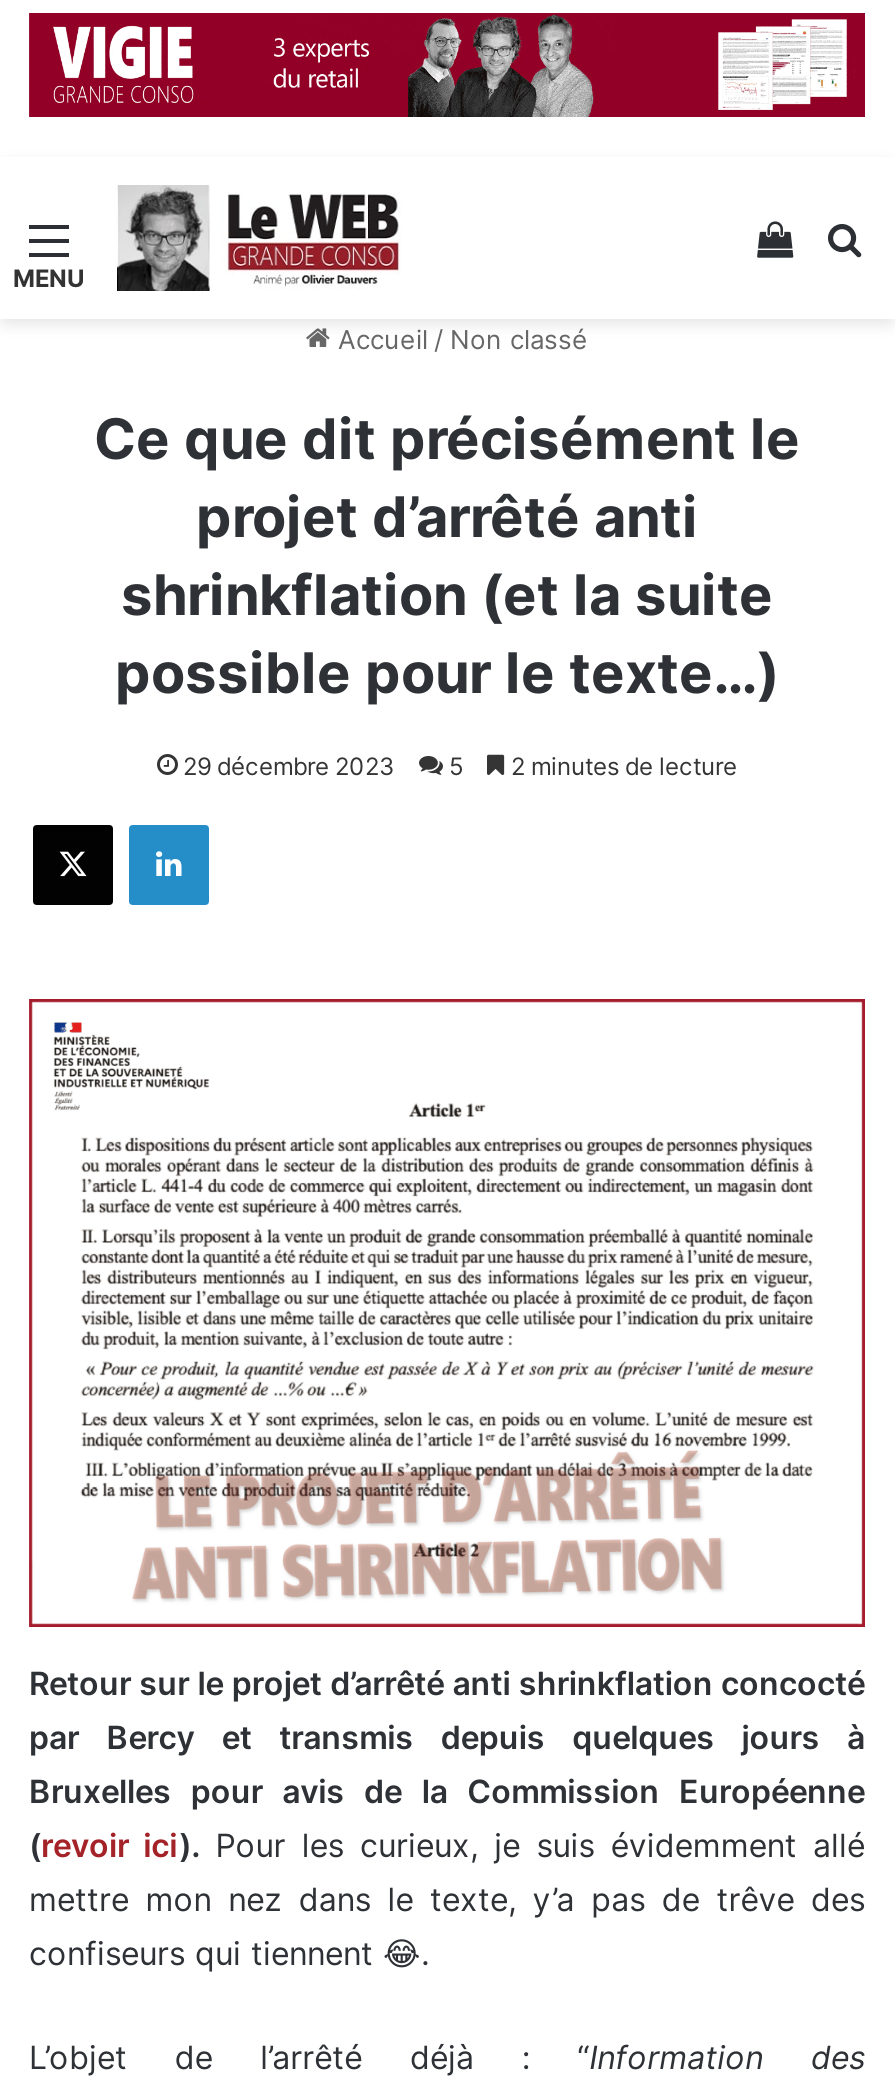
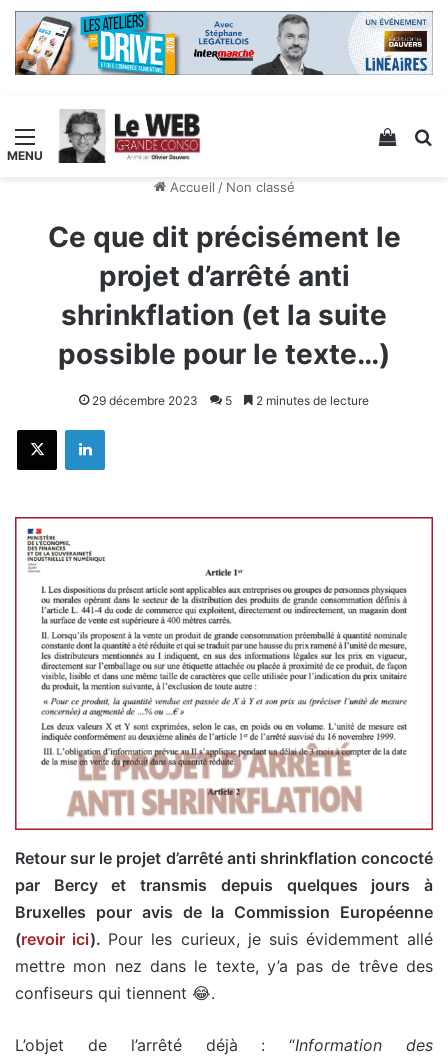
[27,11,867,119] [image] -> [14,10,433,76] [image]

